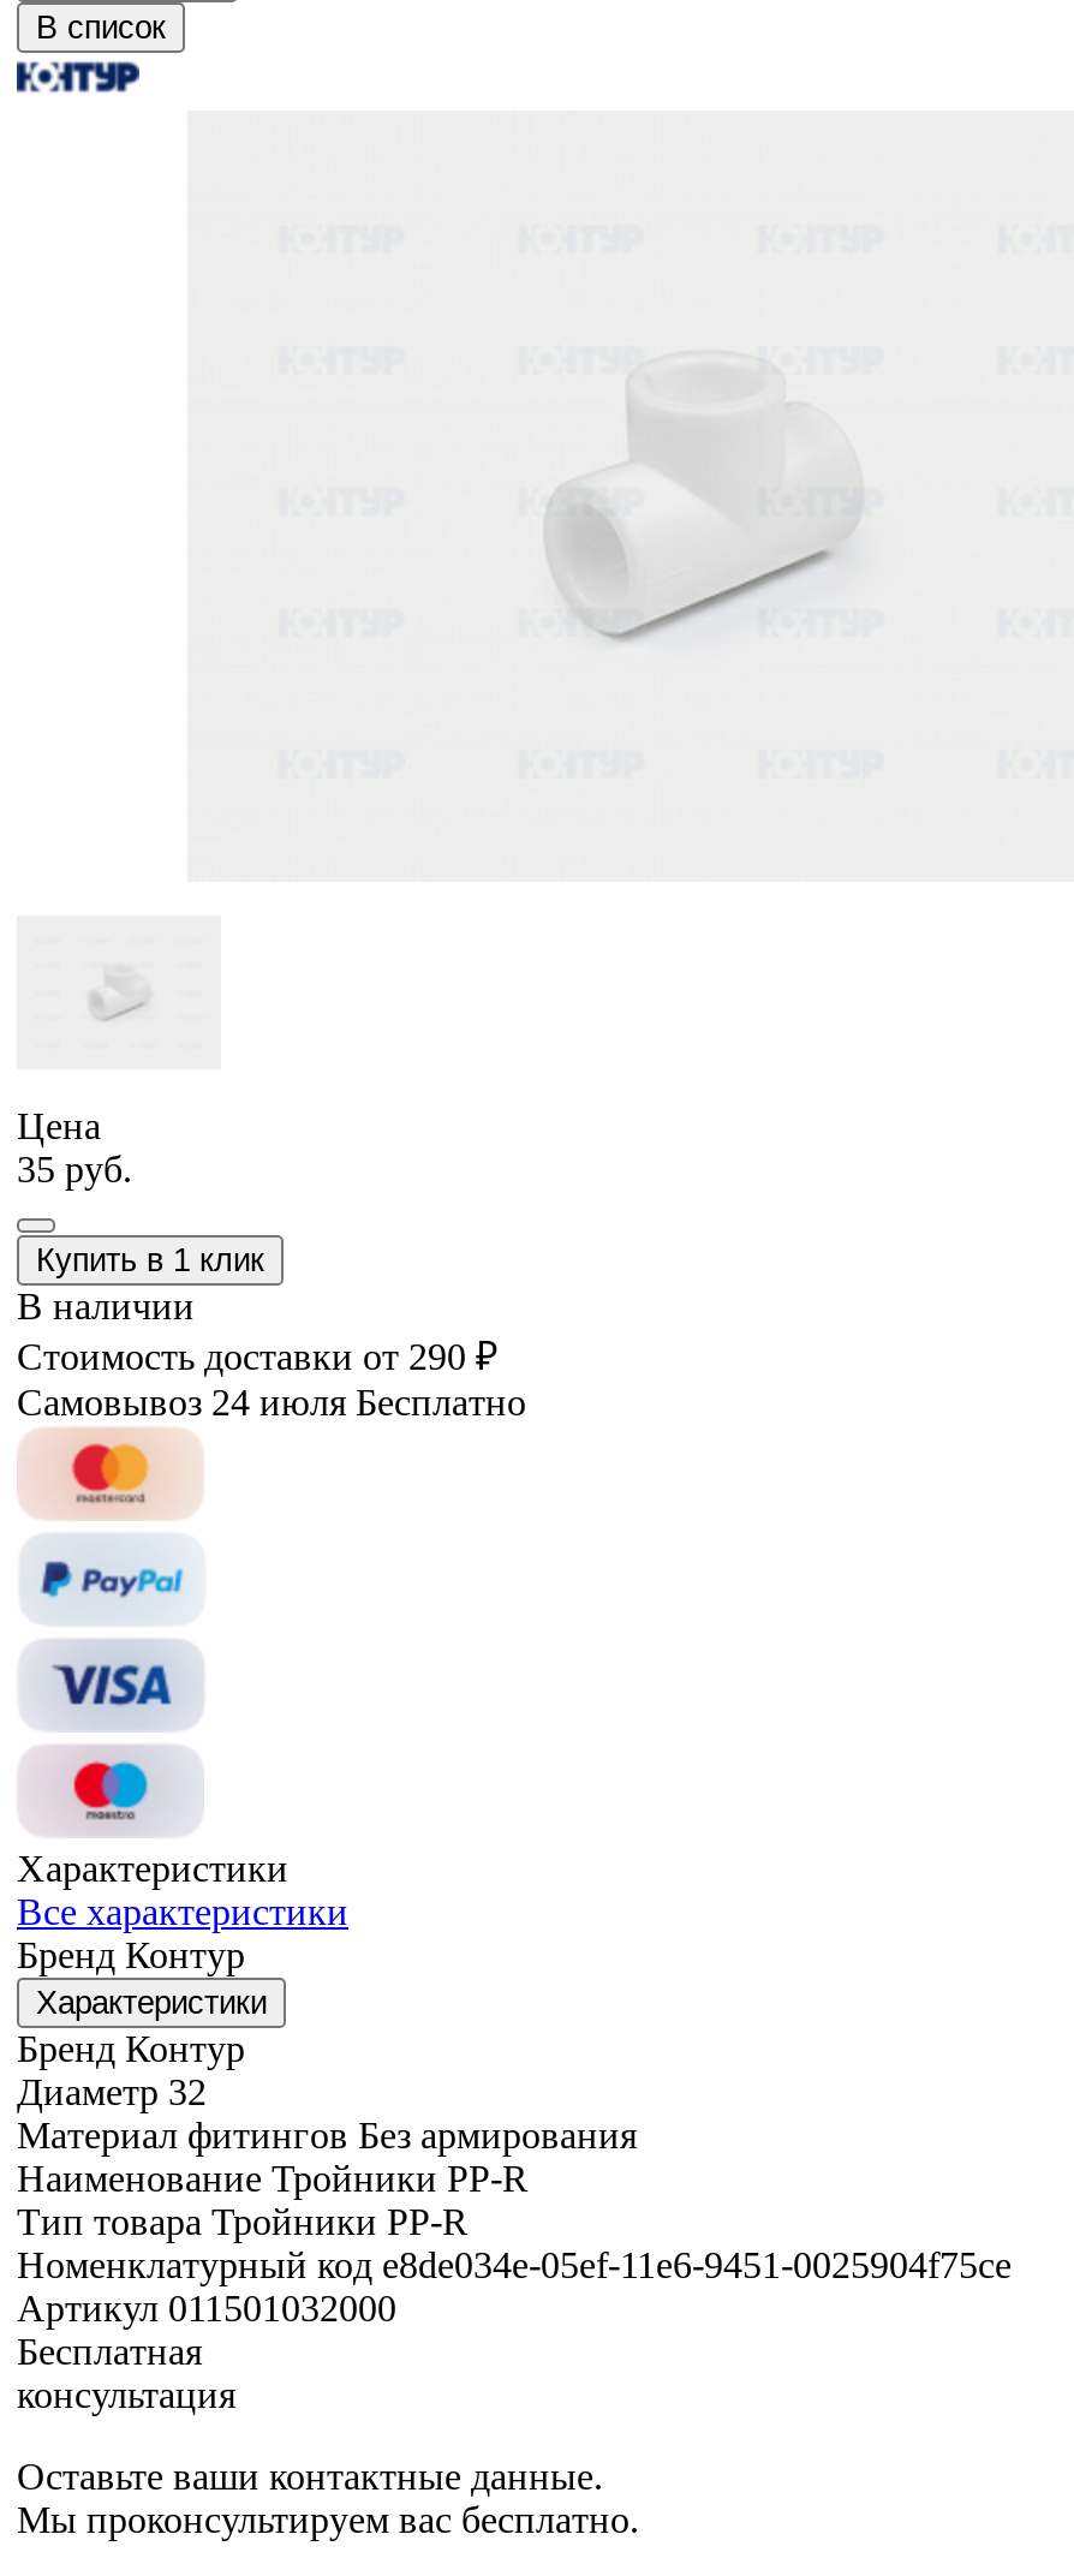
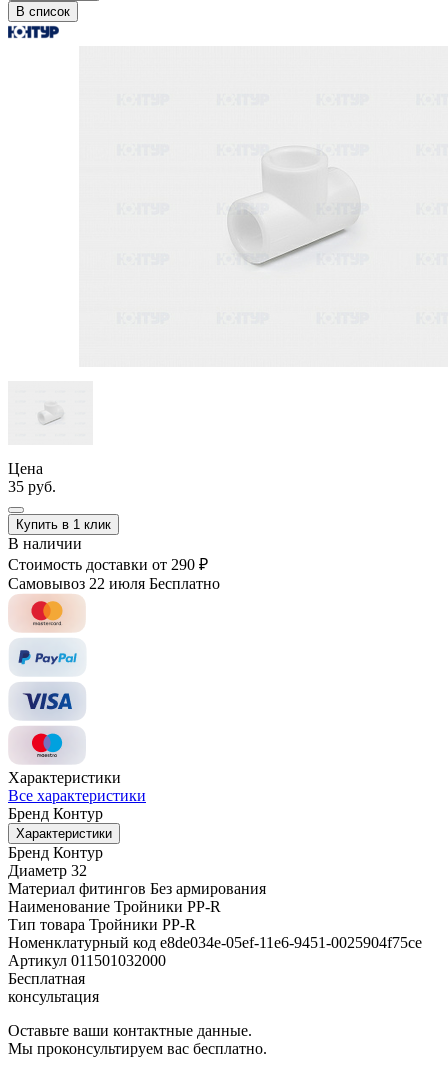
[17,1381,526,1422] Самовывоз 24 июля Бесплатно -> [8,575,220,592] Самовывоз 22 июля Бесплатно

